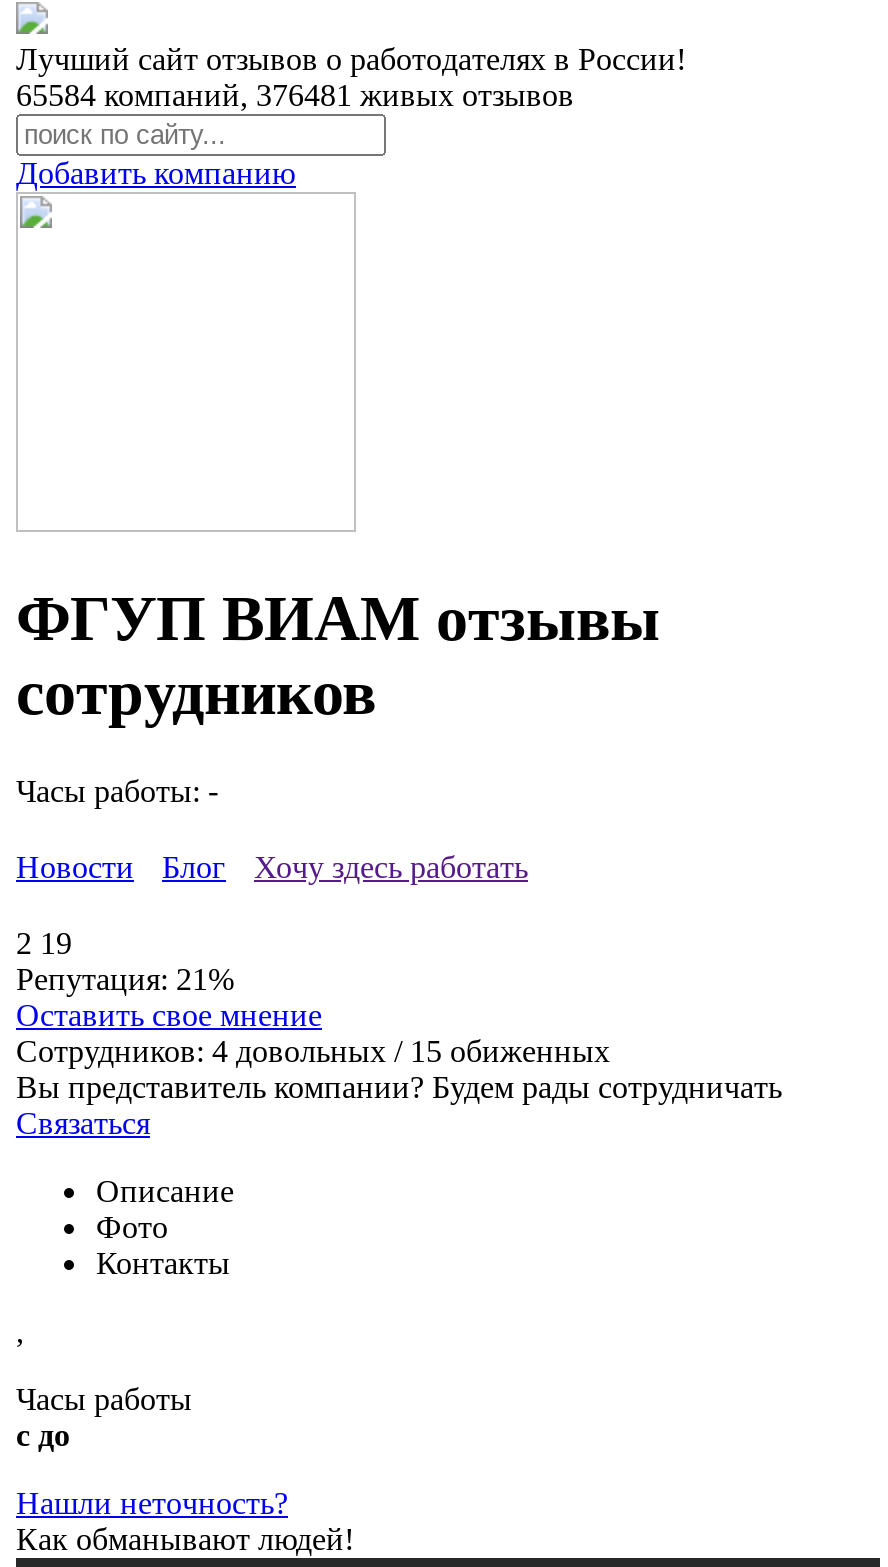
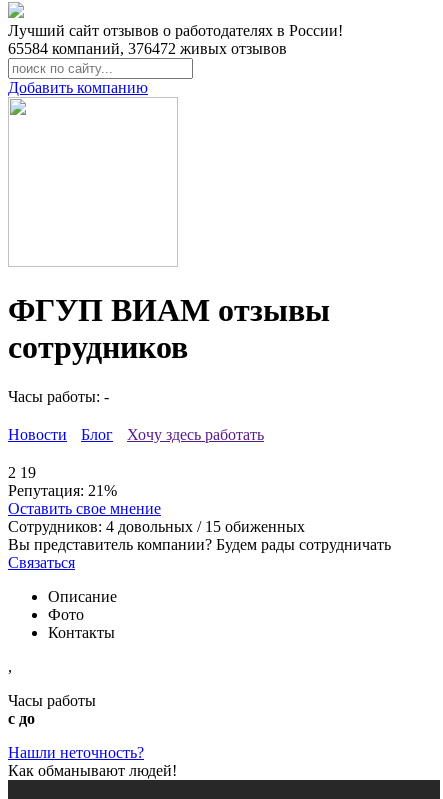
[16,78,574,112] 65584 компаний, 376481живых отзывов -> [8,40,287,57] 65584 компаний, 376472живых отзывов

